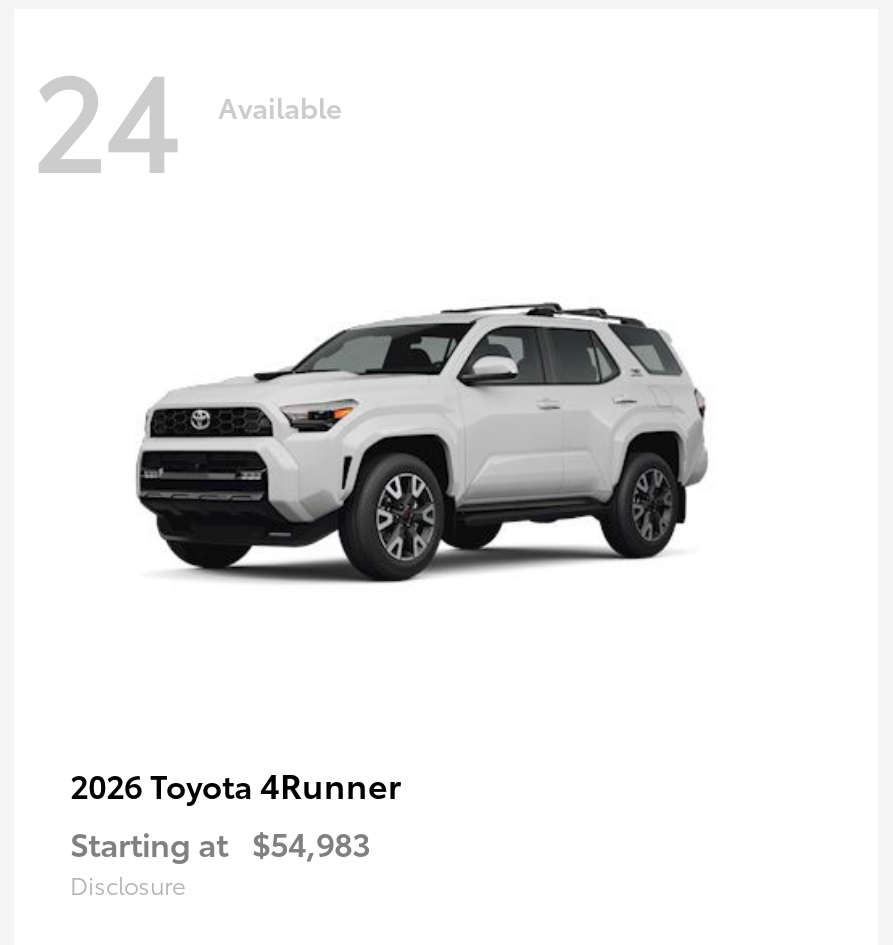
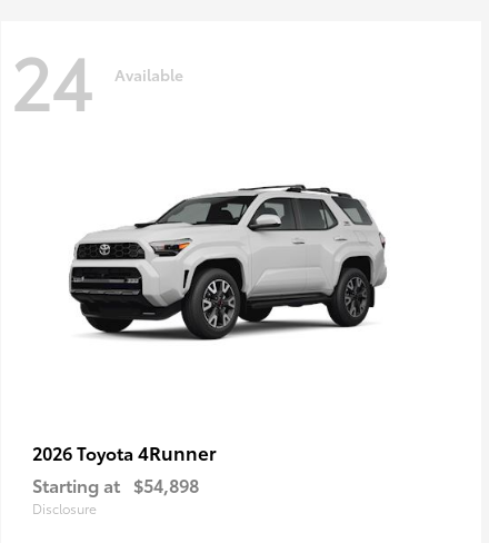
[70,818,370,864] Starting at $54,983 -> [32,471,199,497] Starting at $54,898

